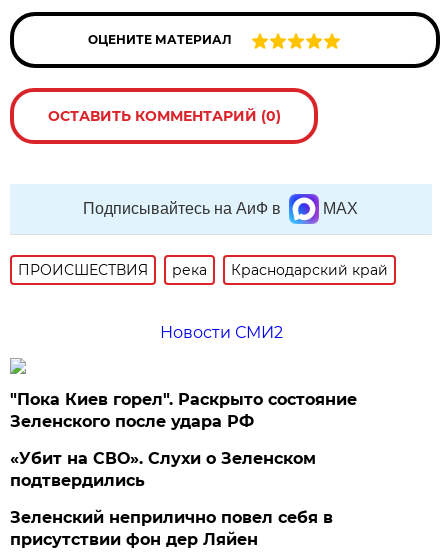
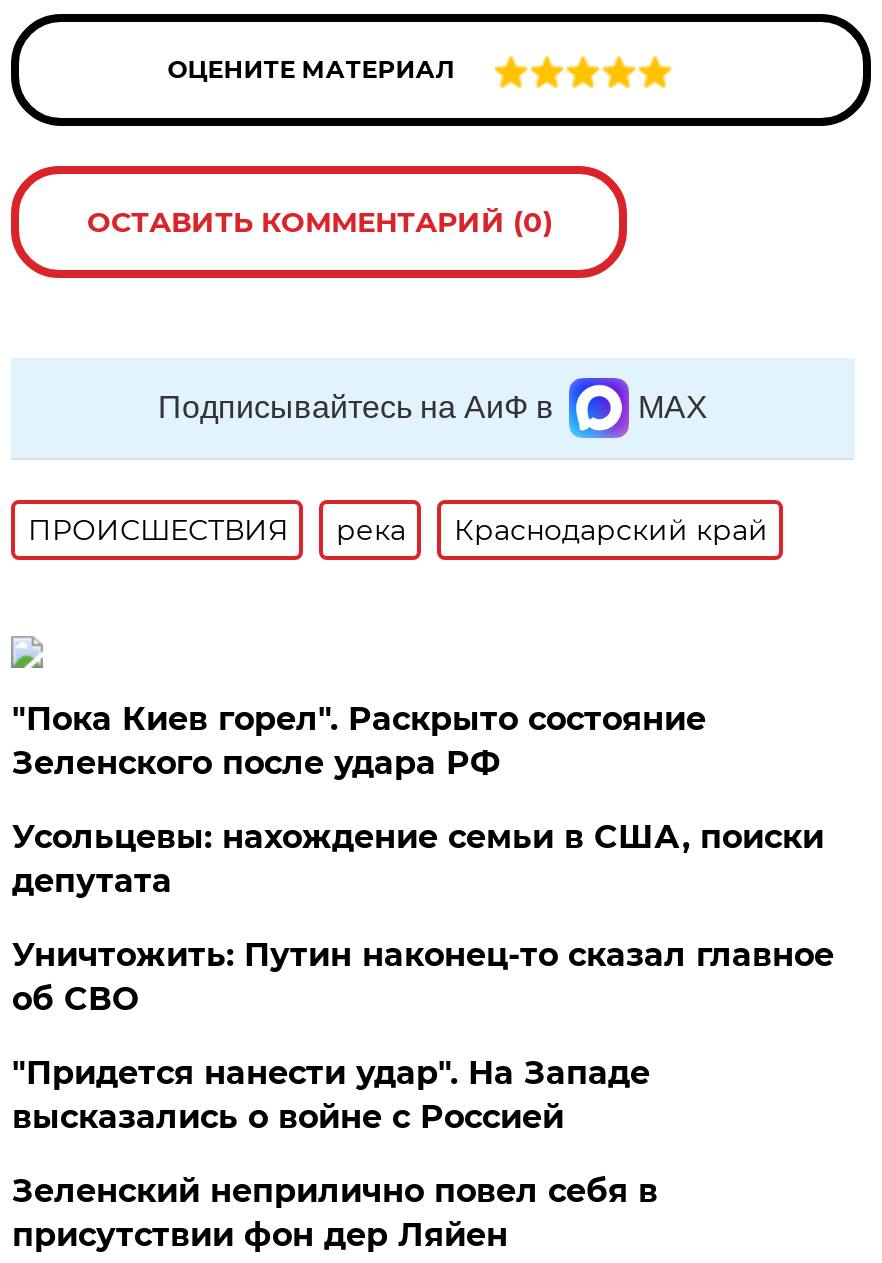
[160,323,283,342] Новости СМИ2 -> none
moved [10,390,357,431] -> [12,700,706,782]: "Пока Киев горел". Раскрыто состояние | Зеленского после удара РФ
[10,449,316,490] «Убит на СВО». Слухи о Зеленском | подтвердились -> [12,818,834,1136] Усольцевы: нахождение семьи в США, поиски | депутата | Уничтожить: Путин наконец-то сказал главное | об СВО | "Придется нанести удар". На Западе | высказались о войне с Россией

